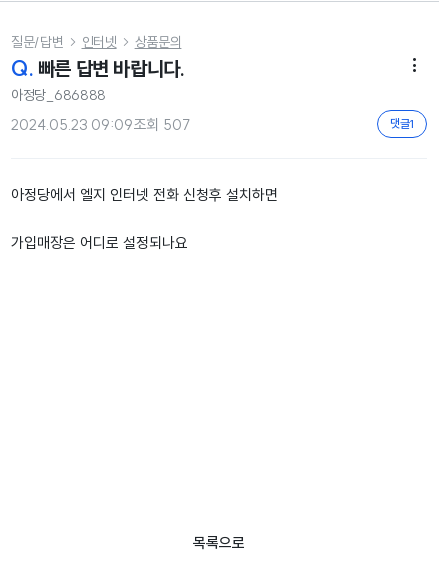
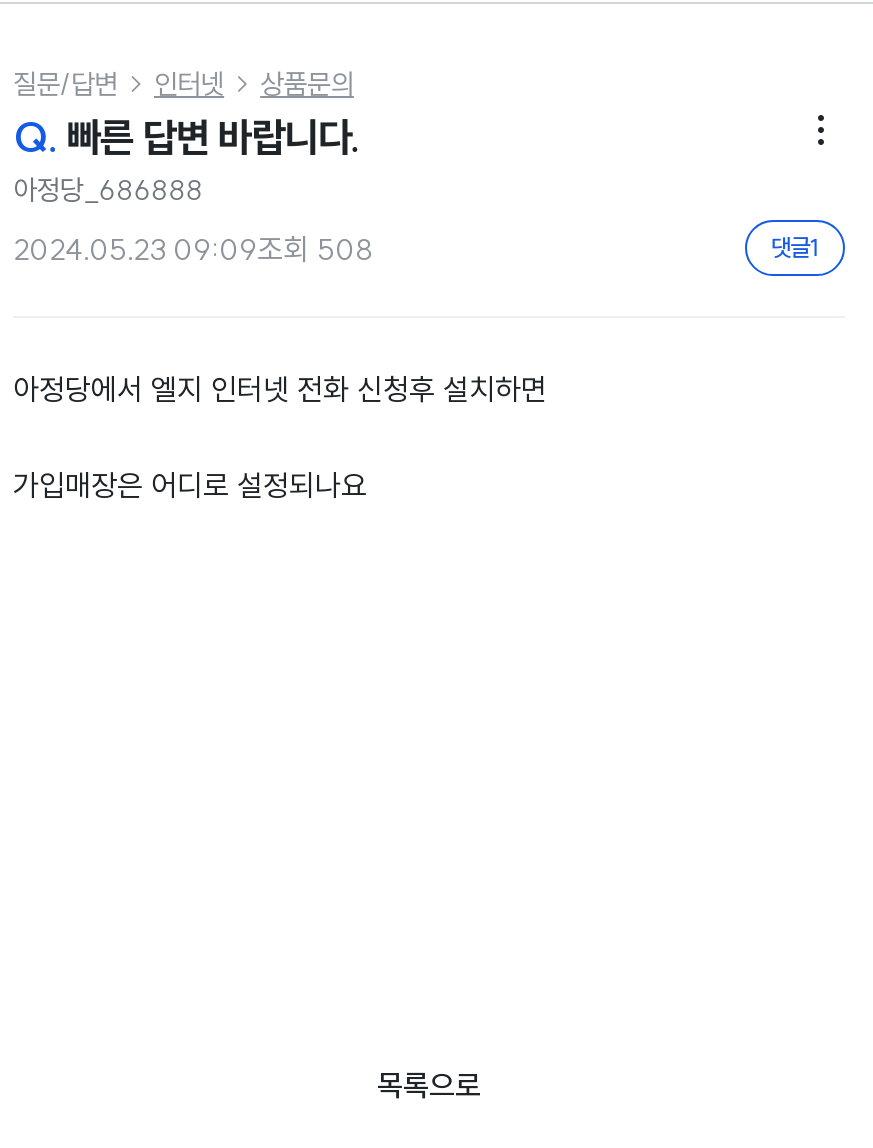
[11,115,190,134] 2024.05.23 09:09조회 507 -> [13,230,373,268] 2024.05.23 09:09조회 508

